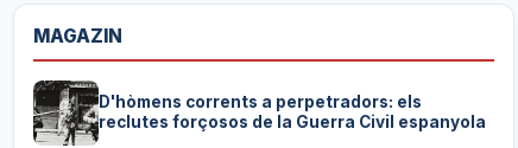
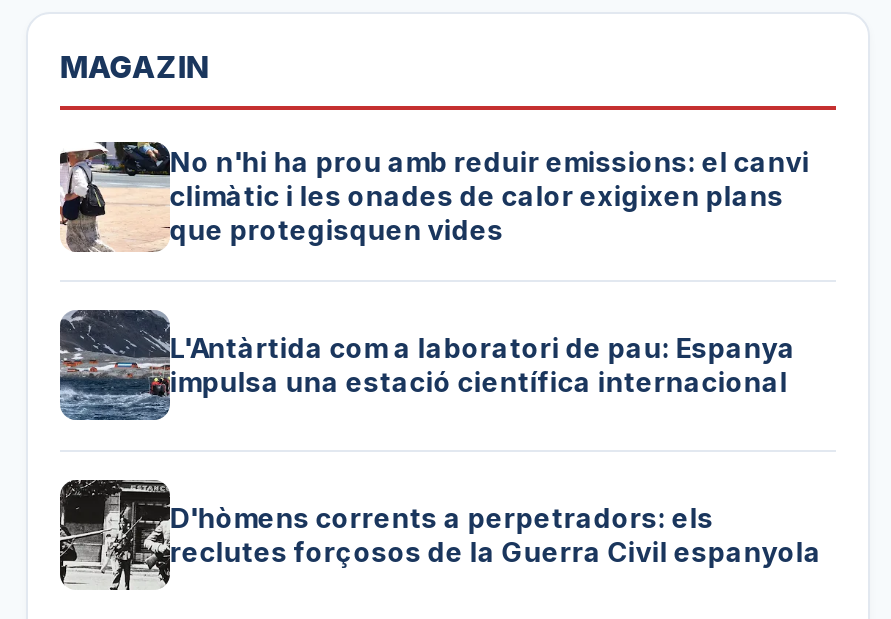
none -> [58,140,810,254] [image] | No n'hi ha prou amb reduir emissions: el canvi | climàtic i les onades de calor exigixen plans | que protegisquen vides
none -> [58,308,796,422] [image] | L'Antàrtida com a laboratori de pau: Espanya | impulsa una estació científica internacional

